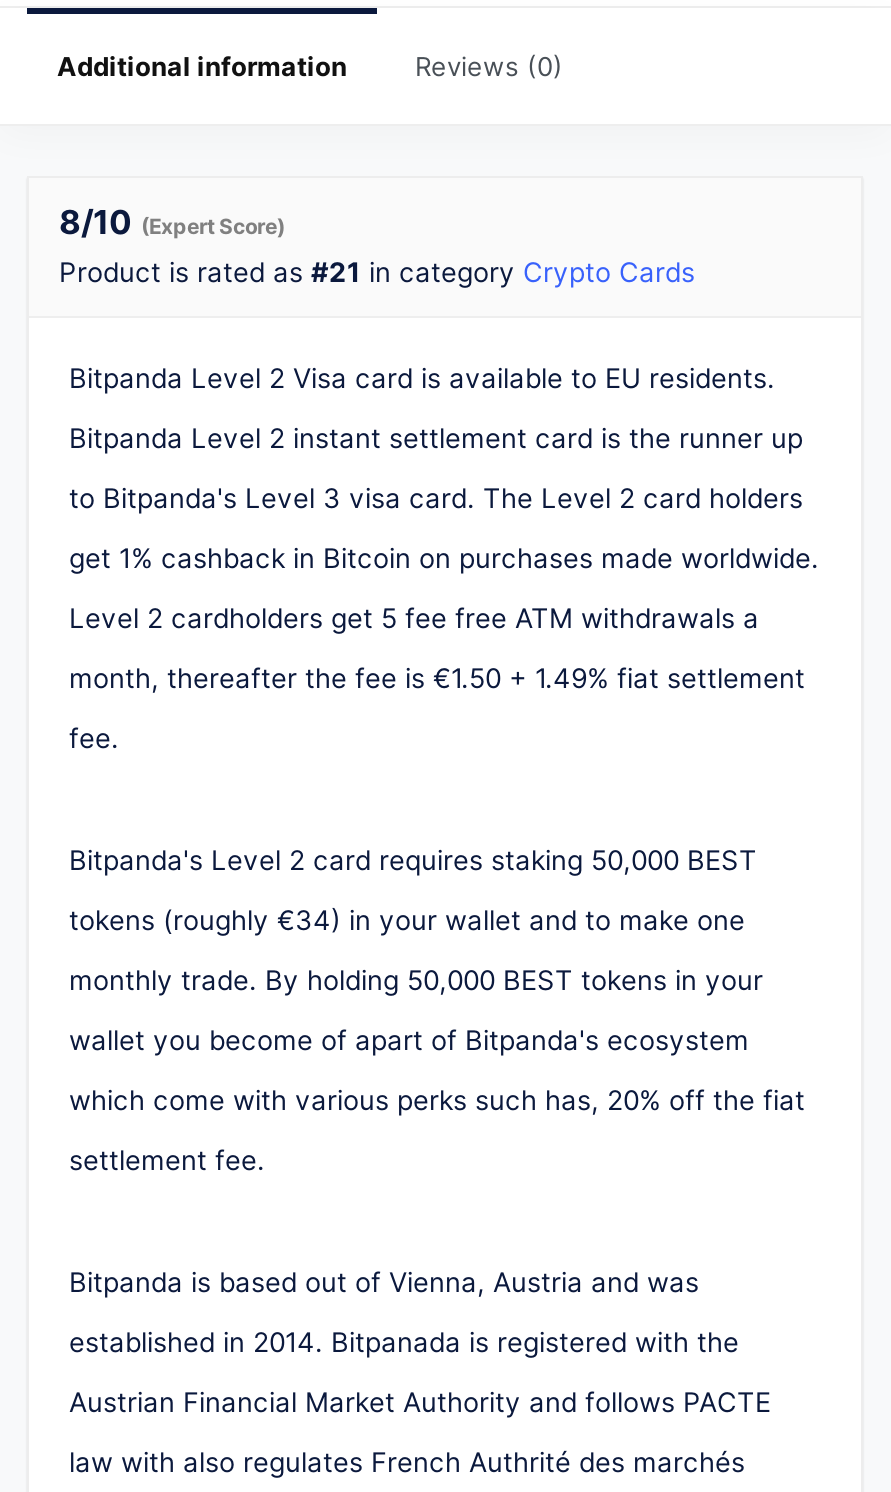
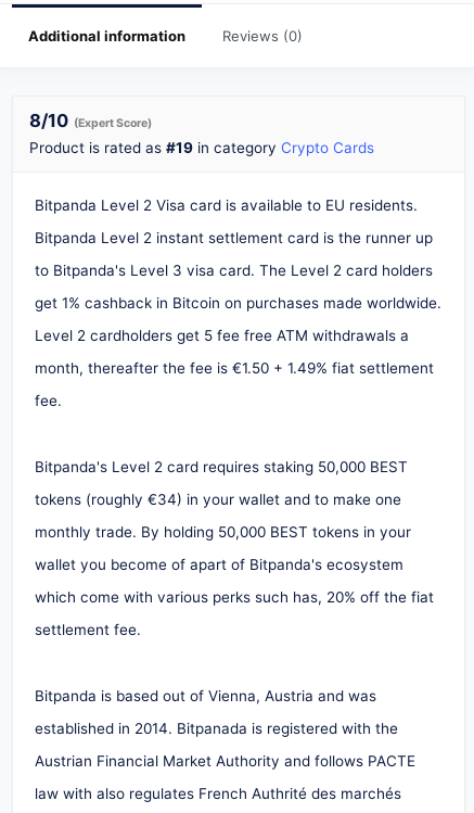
[59,257,695,289] Product is rated as #21 in category Crypto Cards -> [29,139,374,157] Product is rated as #19 in category Crypto Cards

